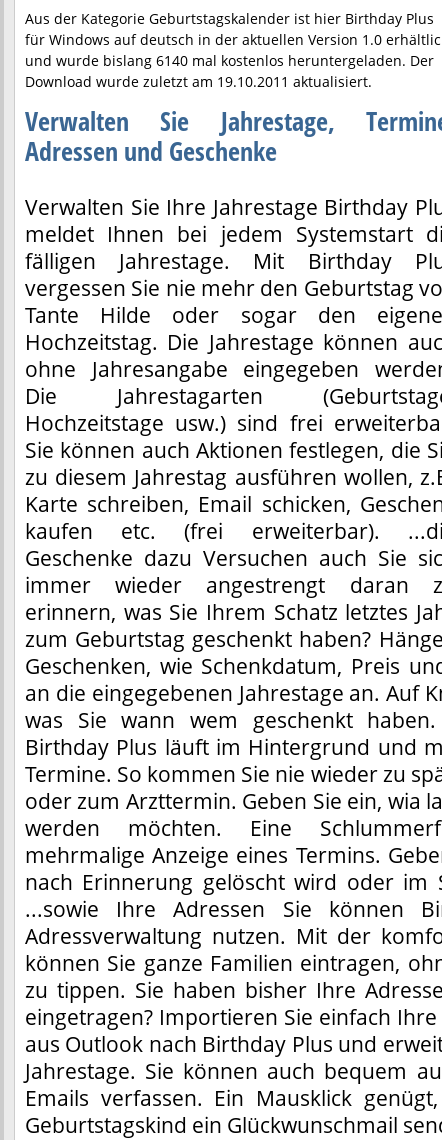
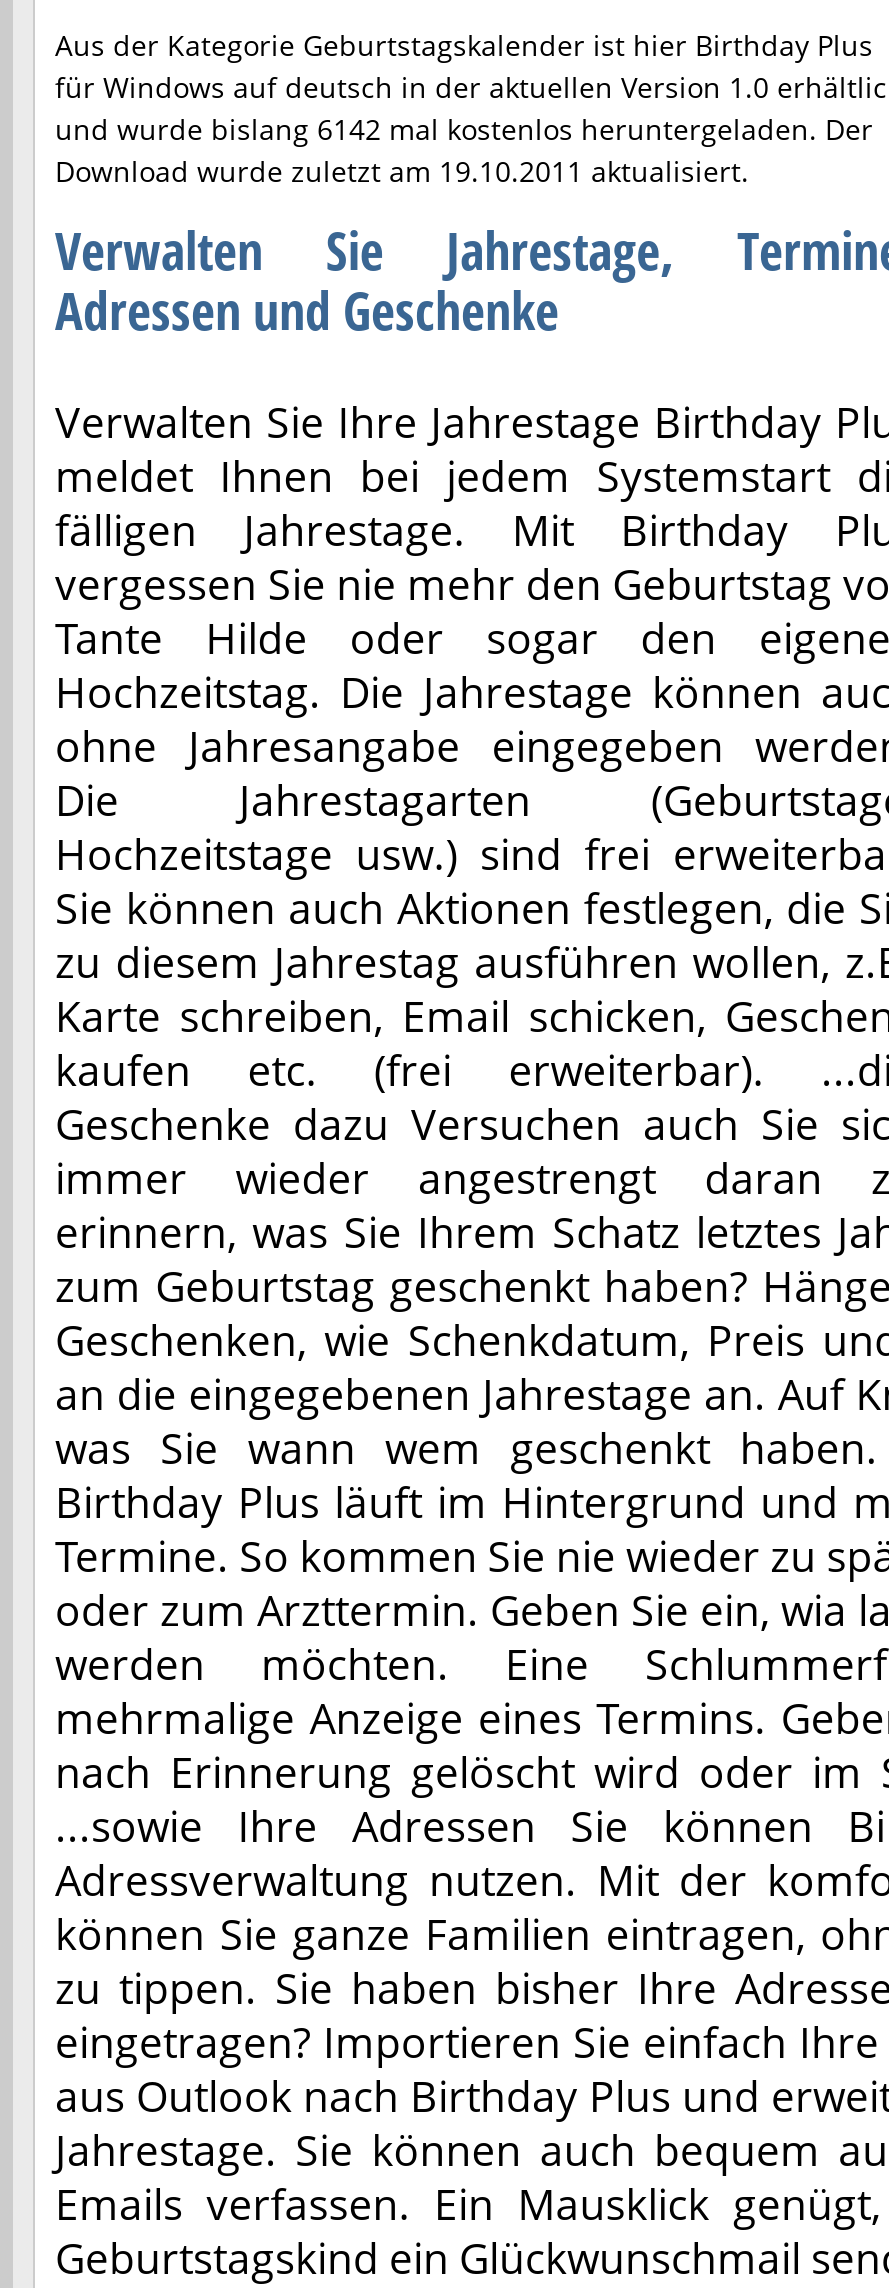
[25,51,434,70] und wurde bislang 6140 mal kostenlos heruntergeladen. Der -> [55,110,873,148] und wurde bislang 6142 mal kostenlos heruntergeladen. Der

